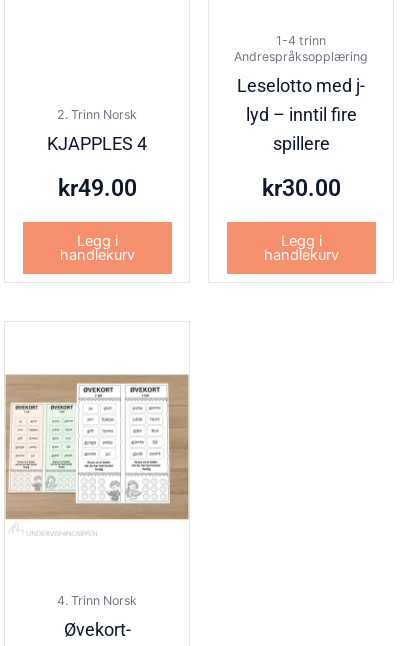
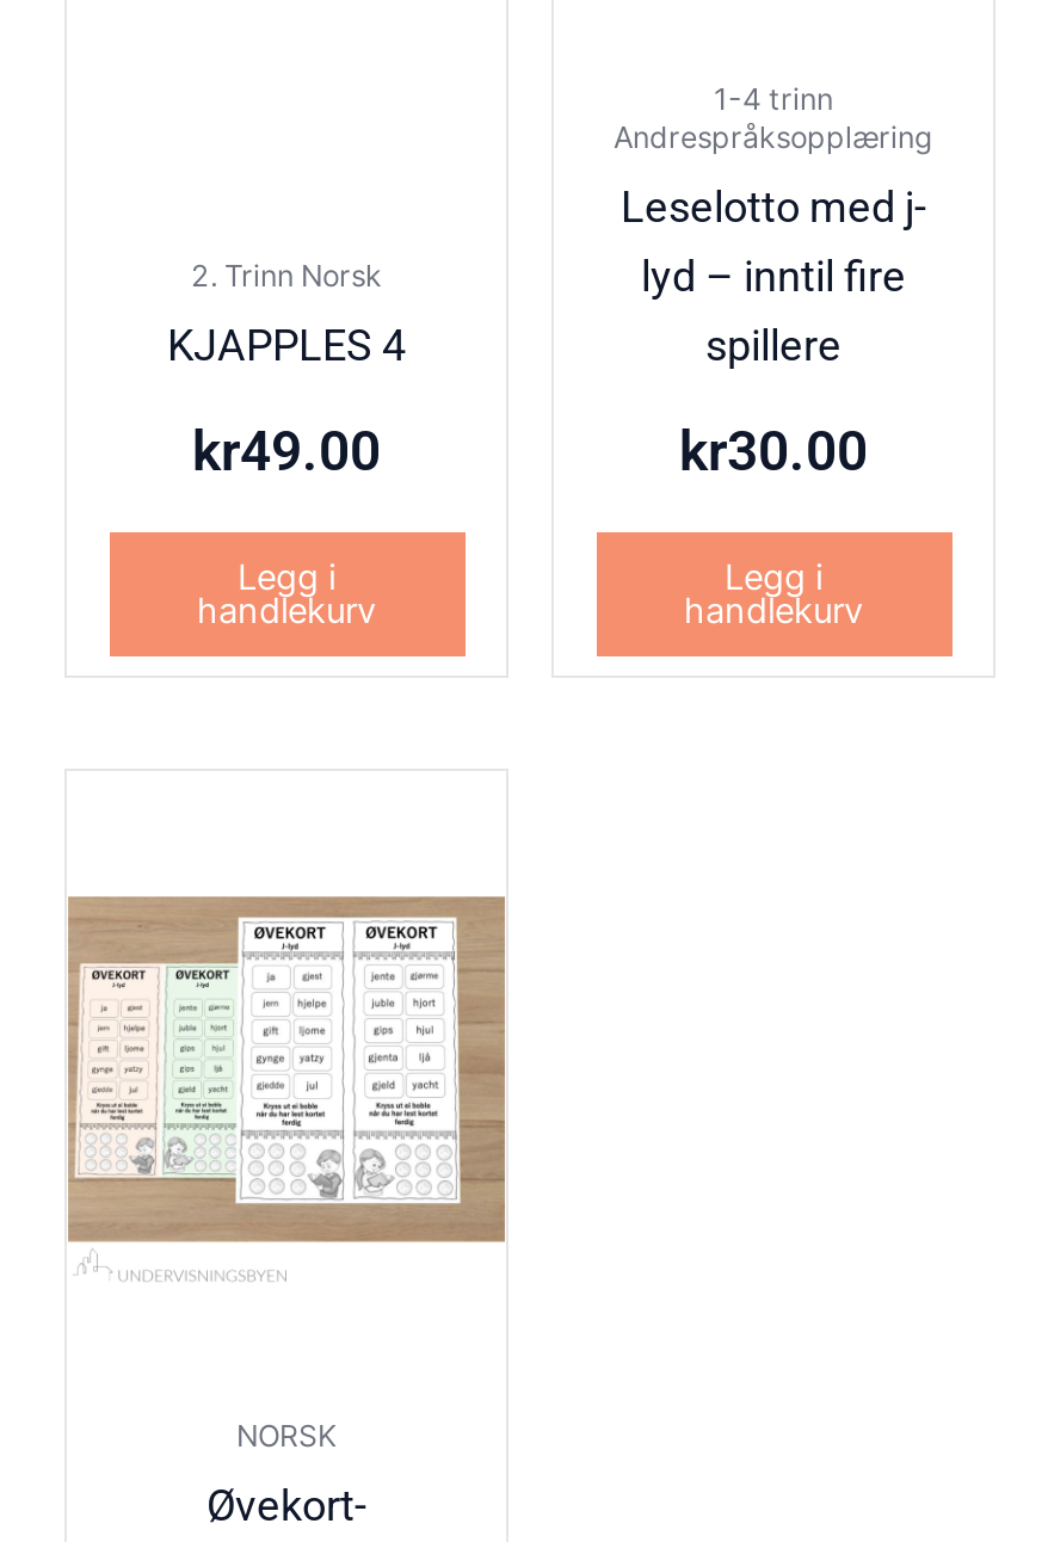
[57,593,137,608] 4. Trinn Norsk -> [236,1418,337,1454] NORSK

